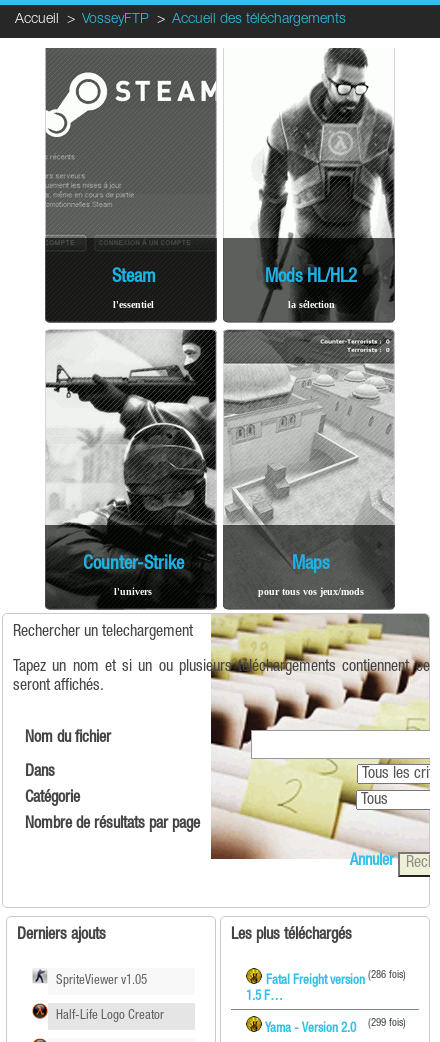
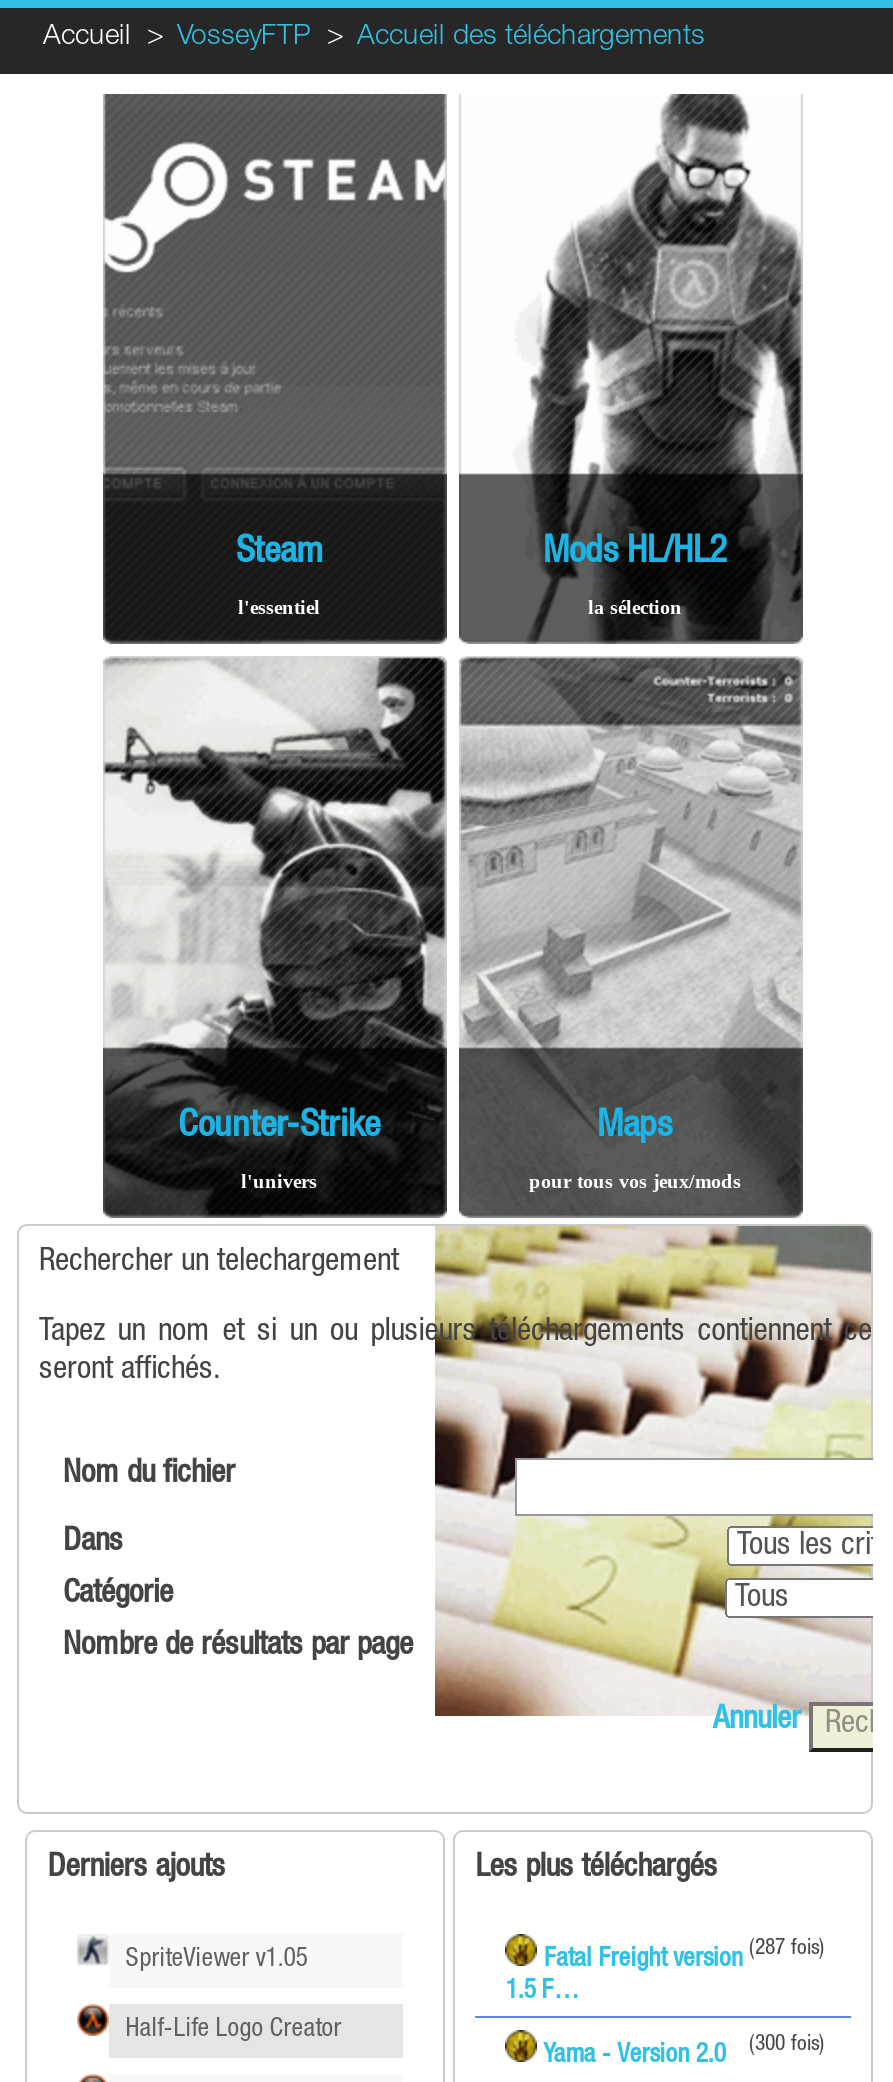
[265,970,406,988] Fatal Freight version (286 fois) -> [544,1938,825,1974] Fatal Freight version (287 fois)
[265,1018,406,1036] Yama - Version 2.0 (299 fois) -> [543,2034,825,2070] Yama - Version 2.0 (300 fois)

